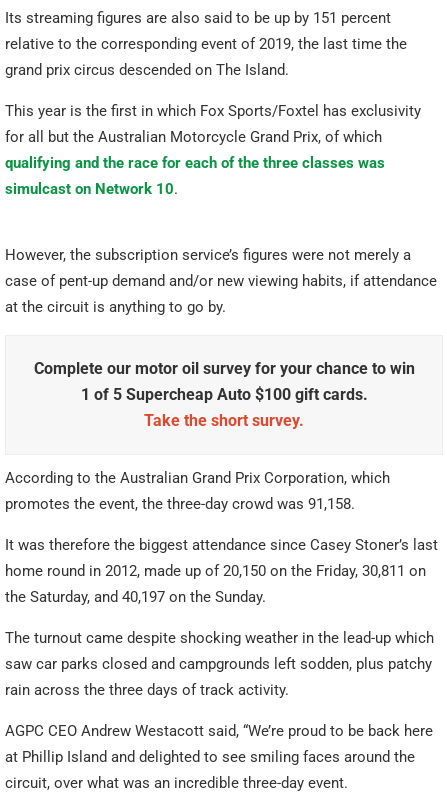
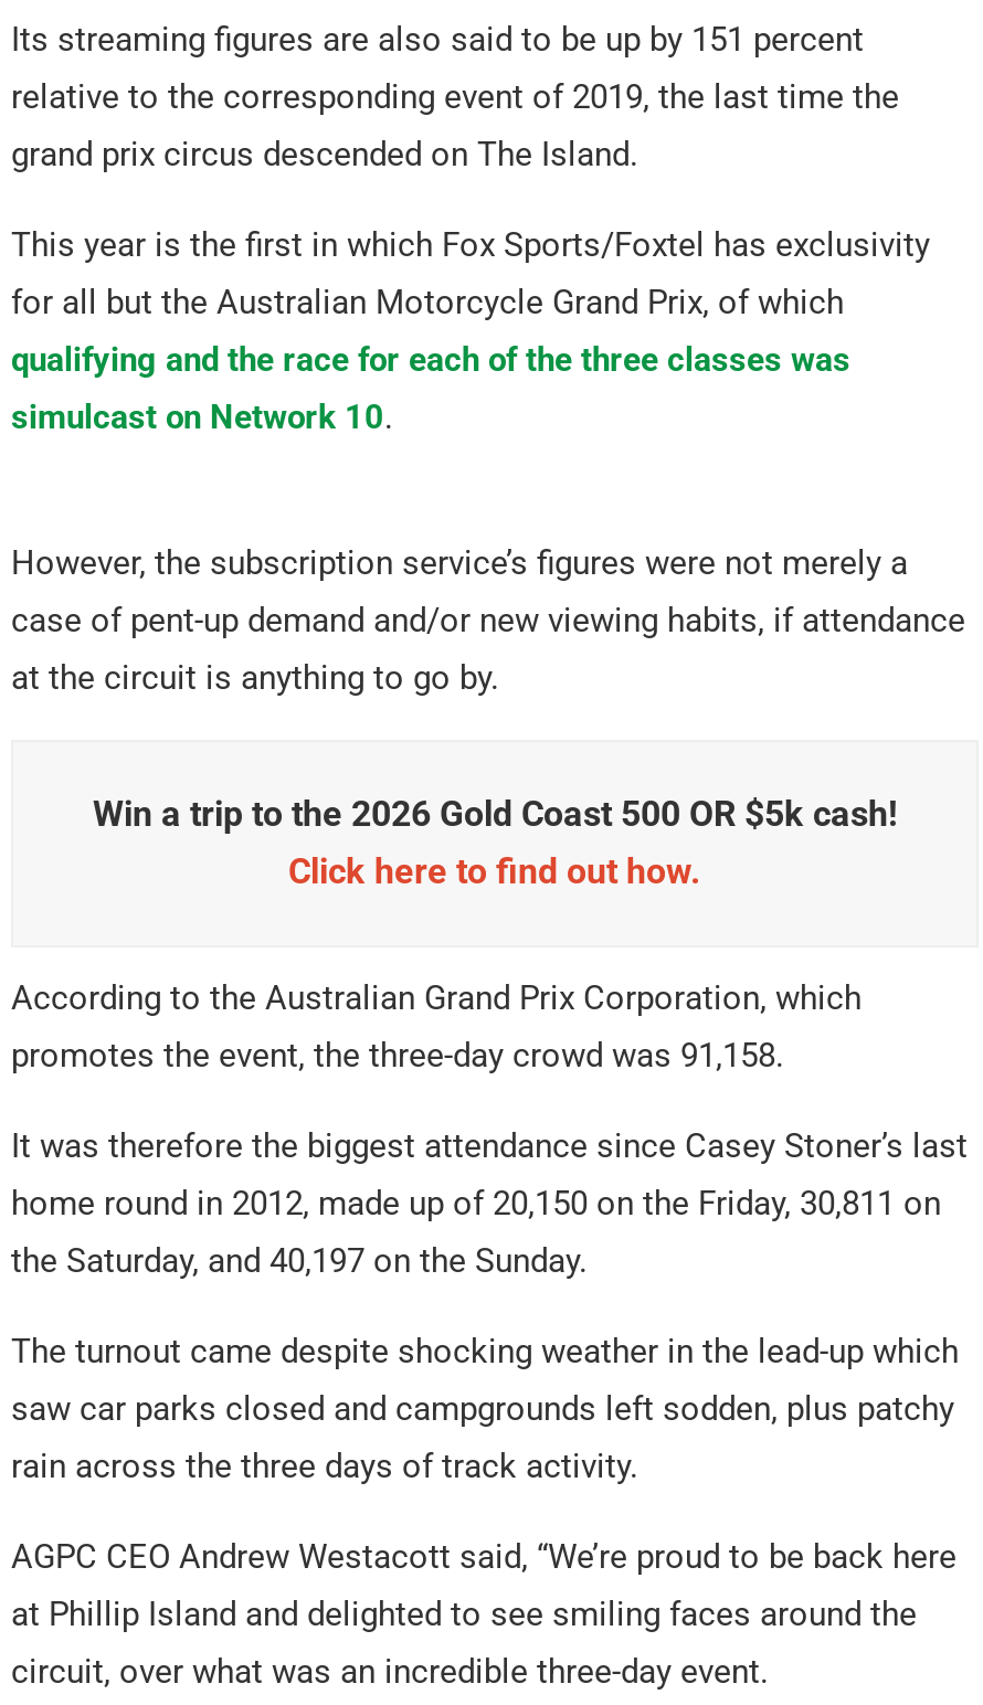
[33,359,414,430] Complete our motor oil survey for your chance to win | 1 of 5 Supercheap Auto $100 gift cards. | Take the short survey. -> [93,792,897,892] Win a trip to the 2026 Gold Coast 500 OR $5k cash! | Click here to find out how.

